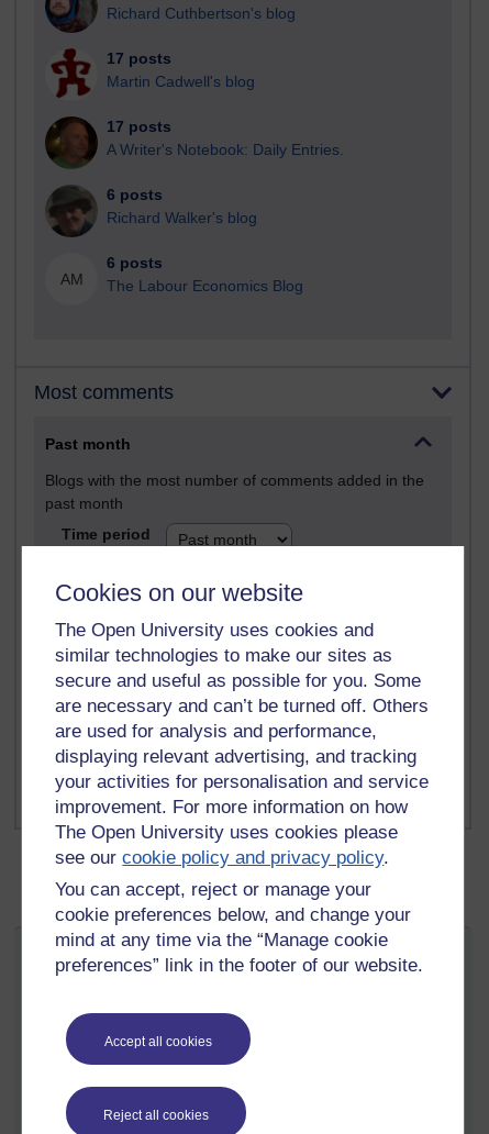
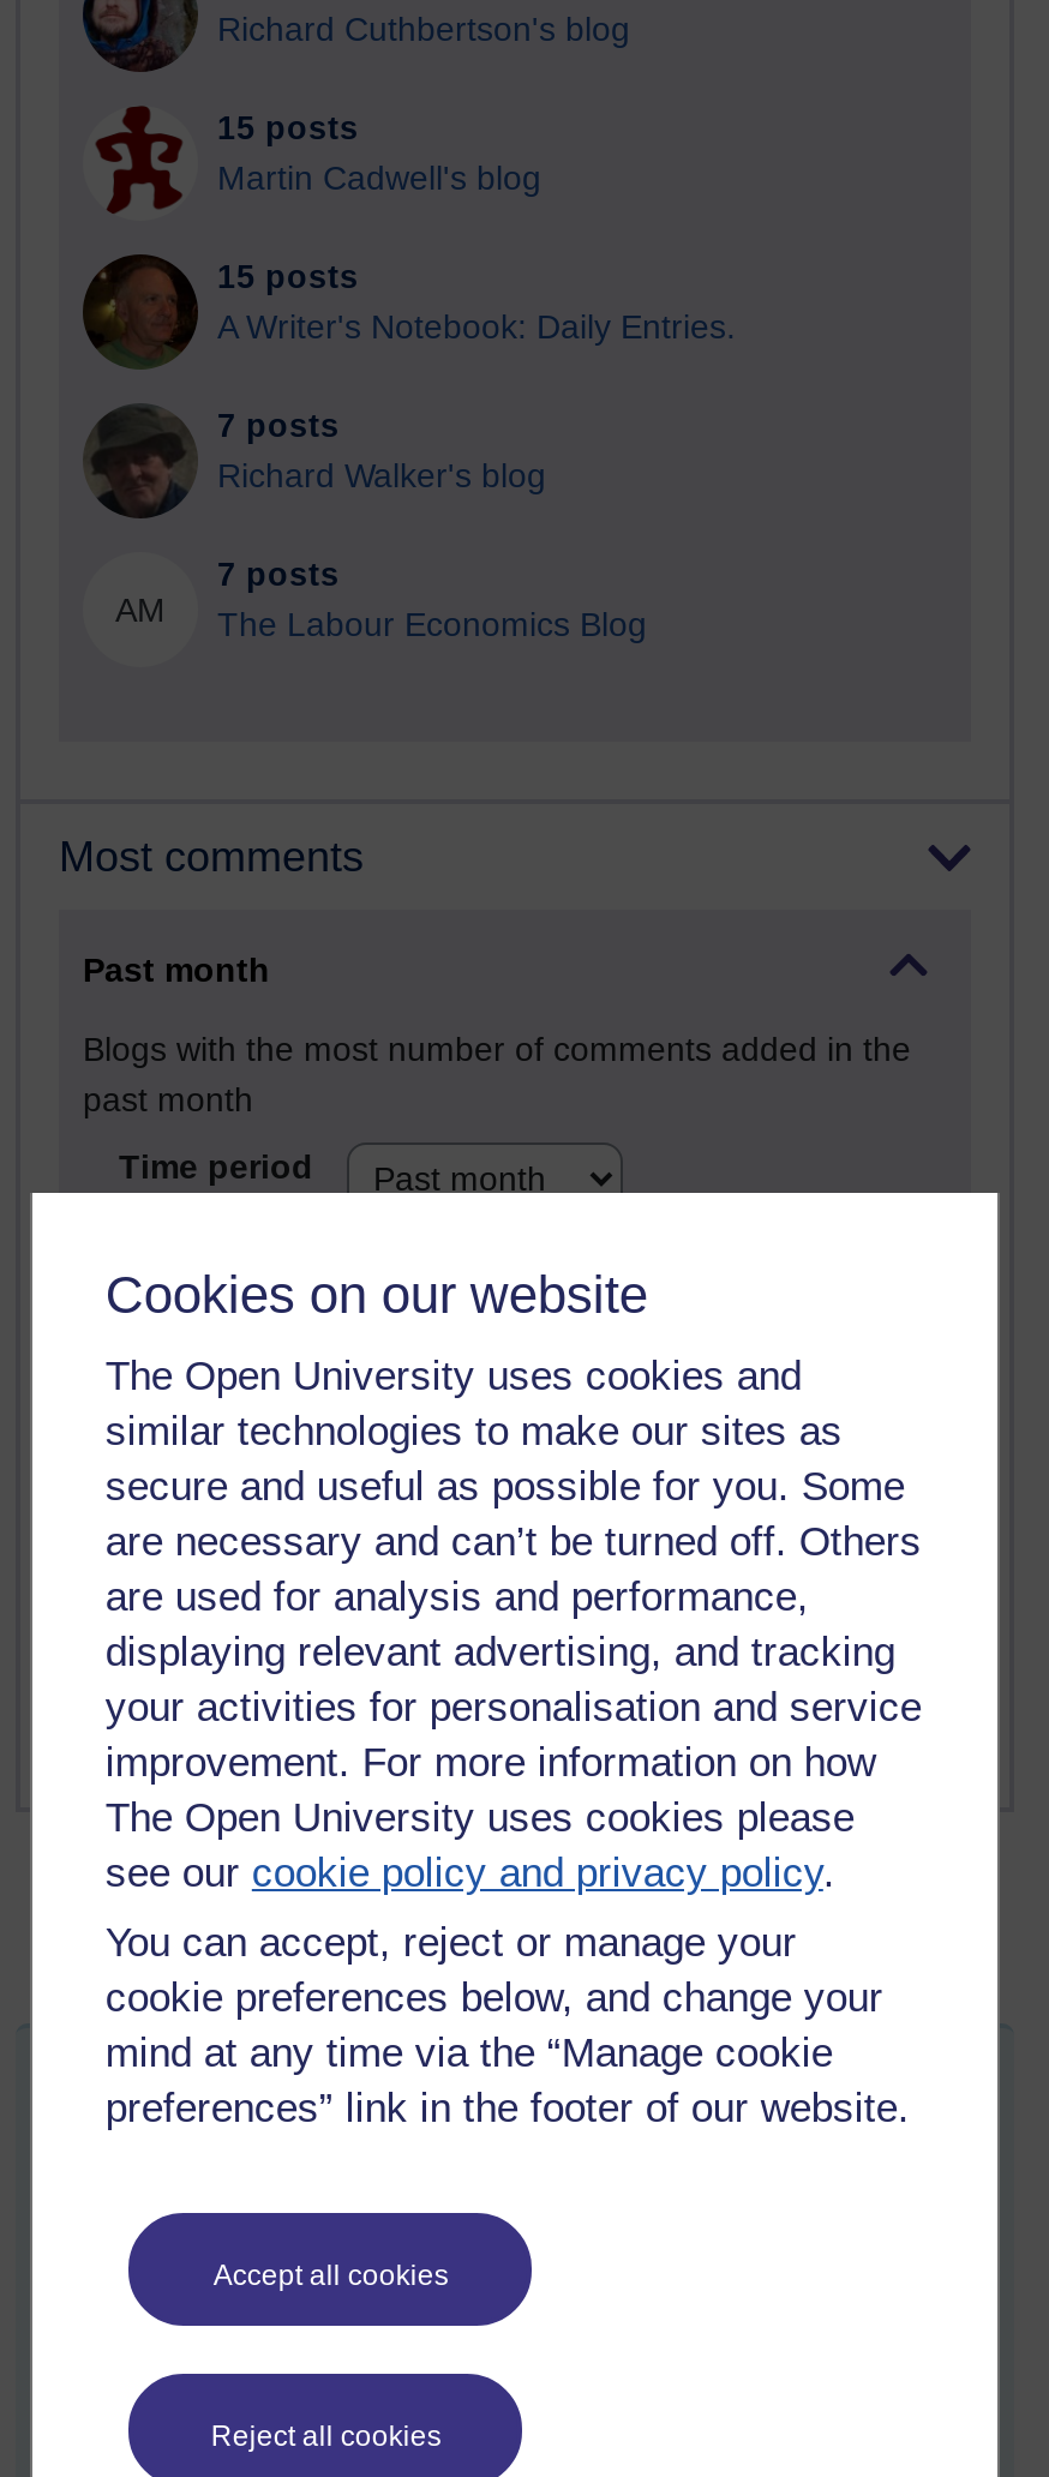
[107,51,171,67] 17 posts -> [217,111,359,147] 15 posts
[107,119,171,135] 17 posts -> [217,260,359,296] 15 posts
[107,187,163,204] 6 posts -> [217,409,340,445] 7 posts
[107,255,163,272] 6 posts -> [217,558,340,594] 7 posts

